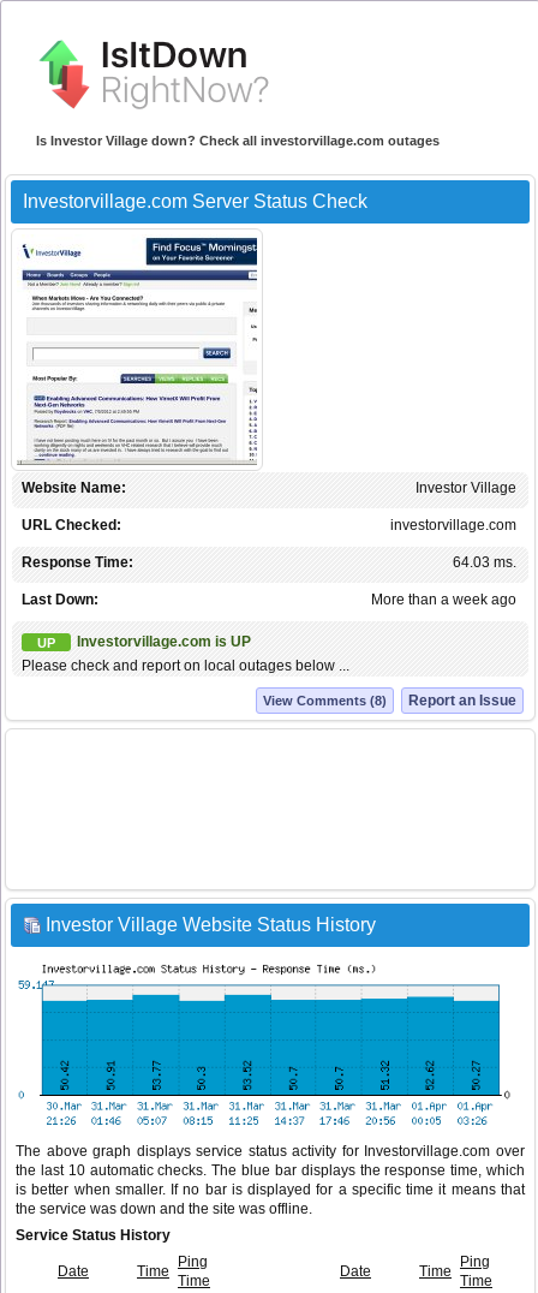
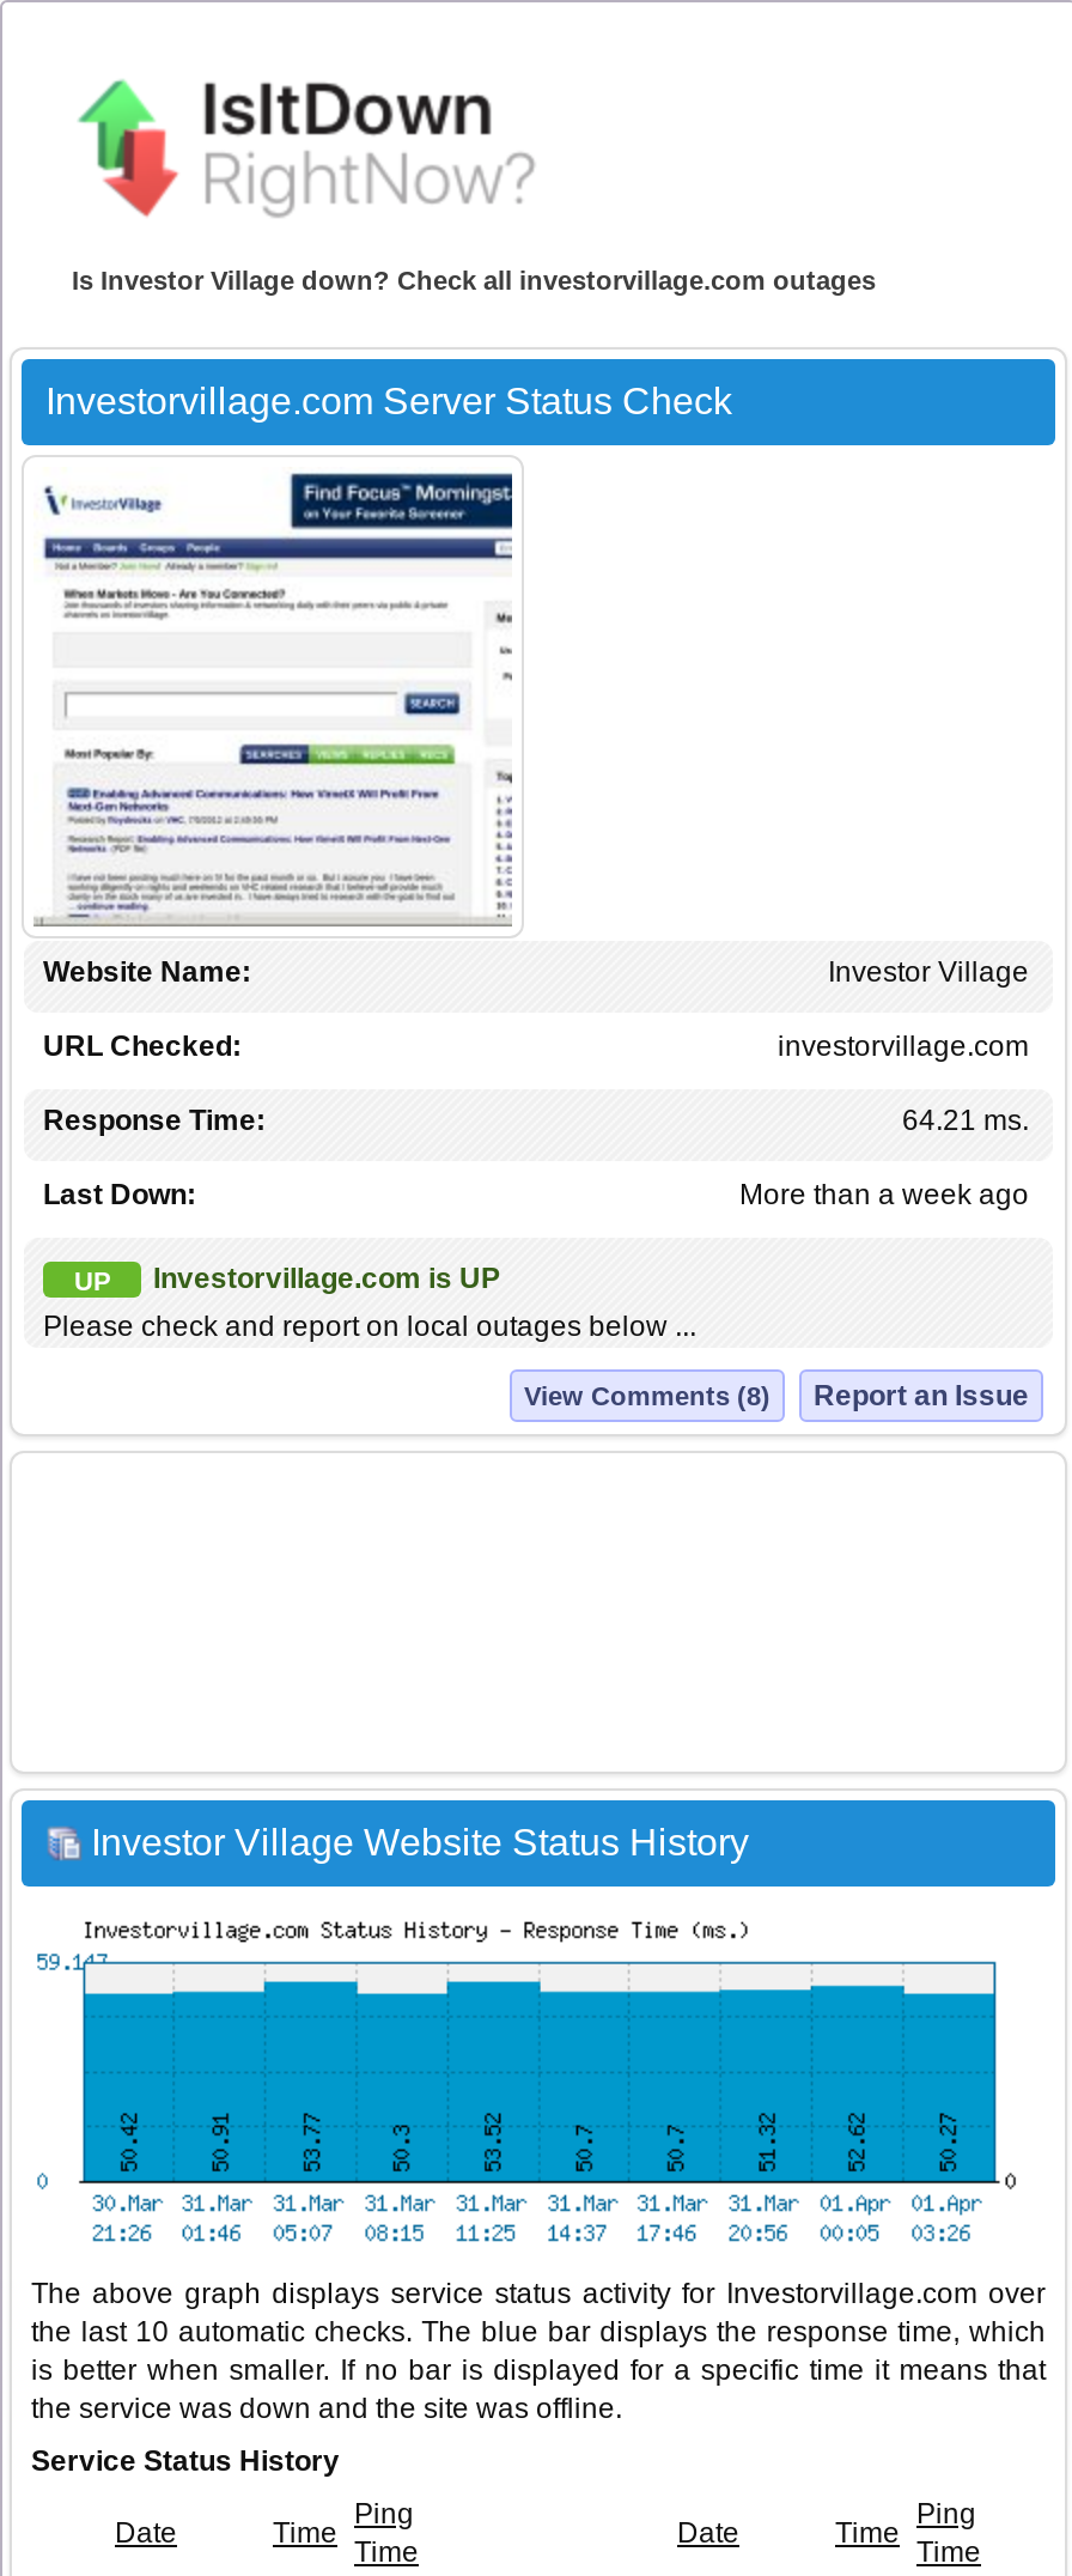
[453,554,516,571] 64.03 ms. -> [902,1105,1029,1138] 64.21 ms.

